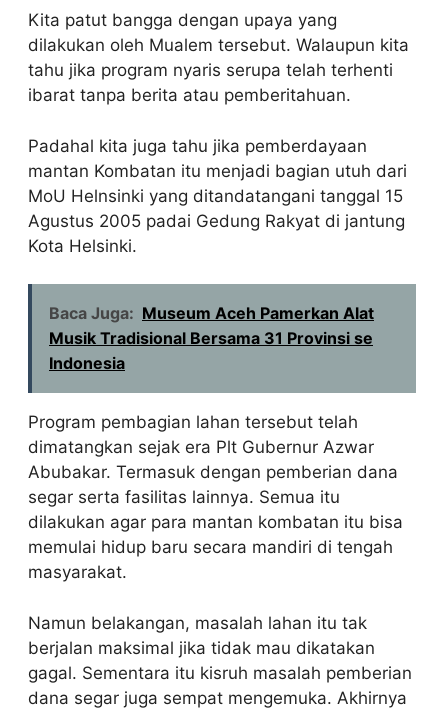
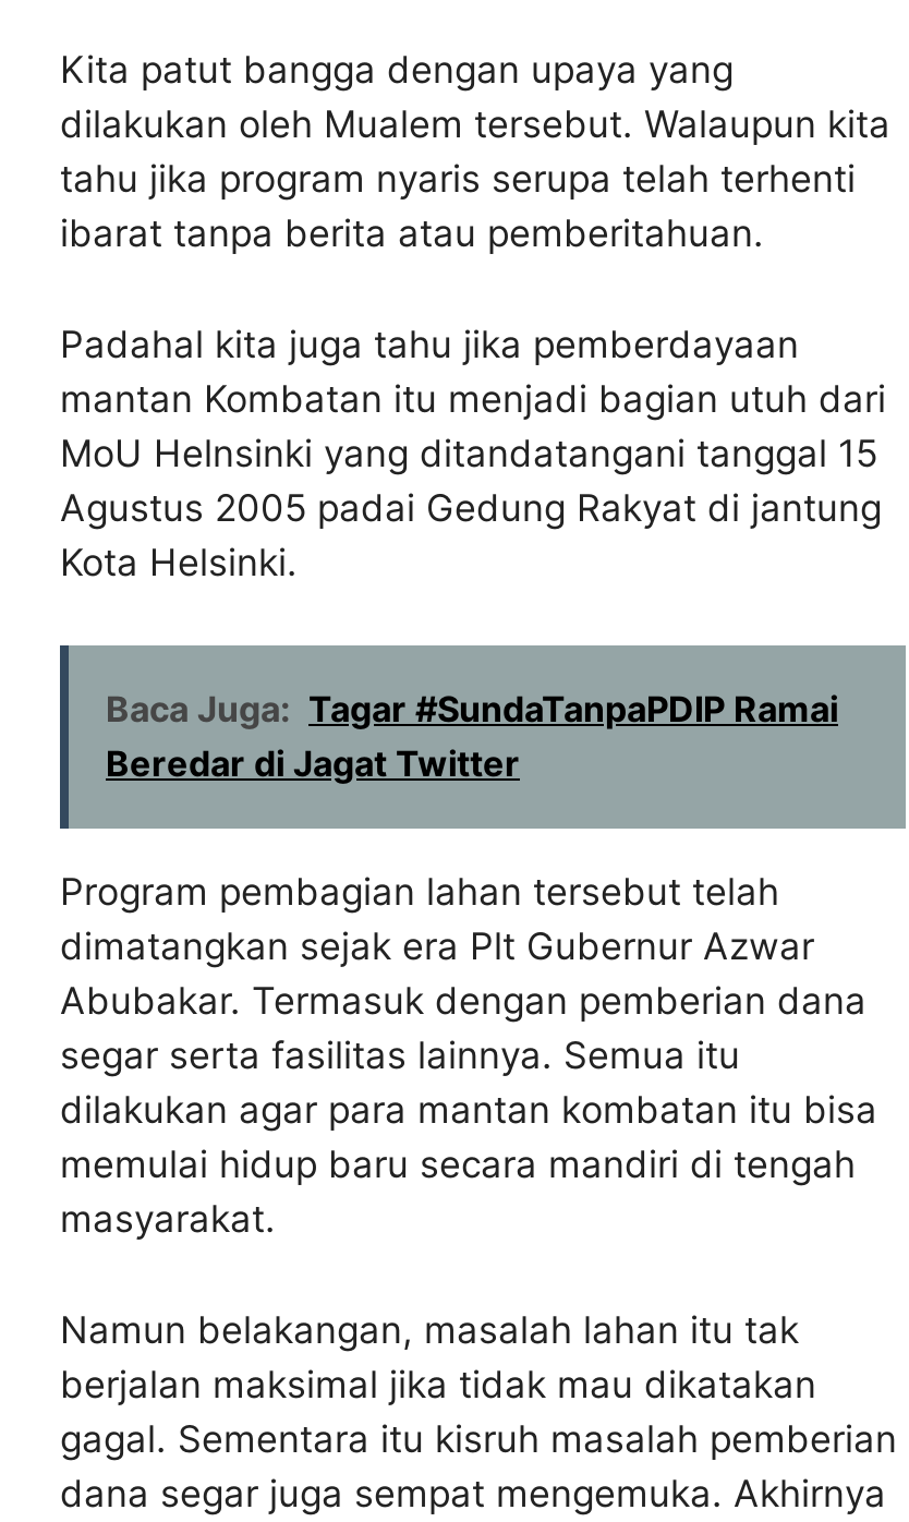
[49,303,374,373] Baca Juga: Museum Aceh Pamerkan Alat | Musik Tradisional Bersama 31 Provinsi se | Indonesia -> [106,687,838,785] Baca Juga: Tagar #SundaTanpaPDIP Ramai | Beredar di Jagat Twitter

